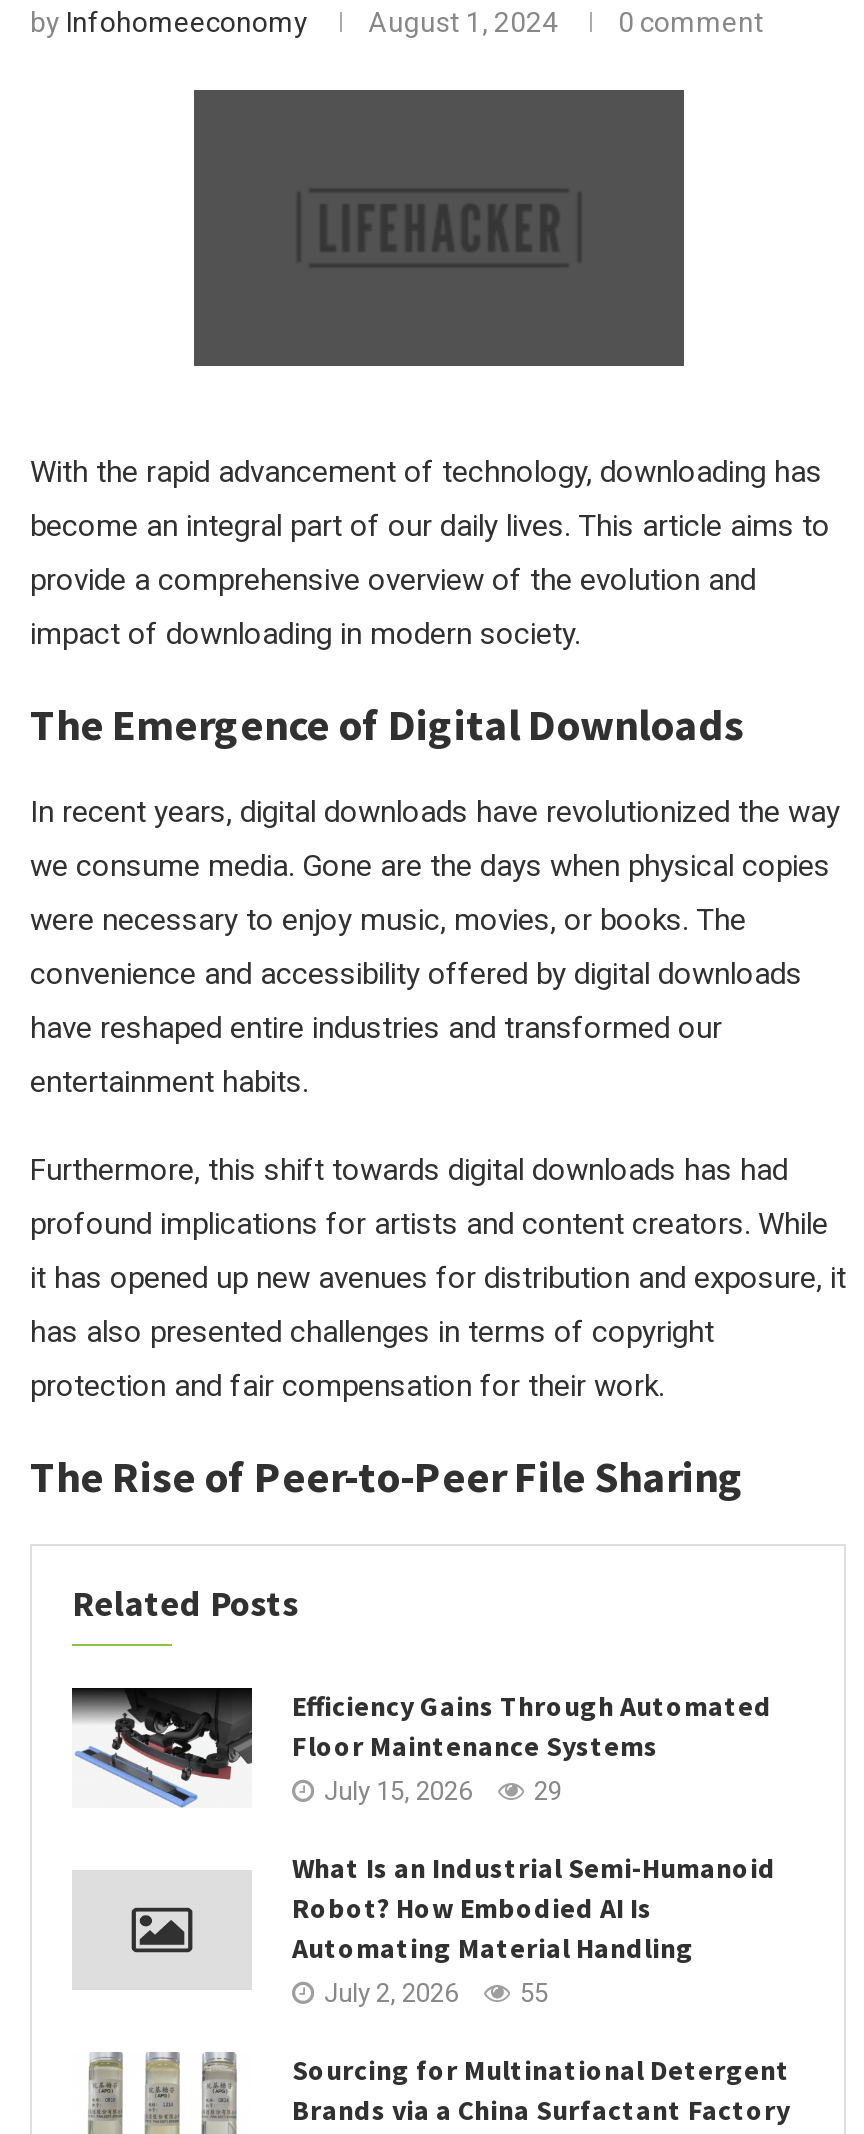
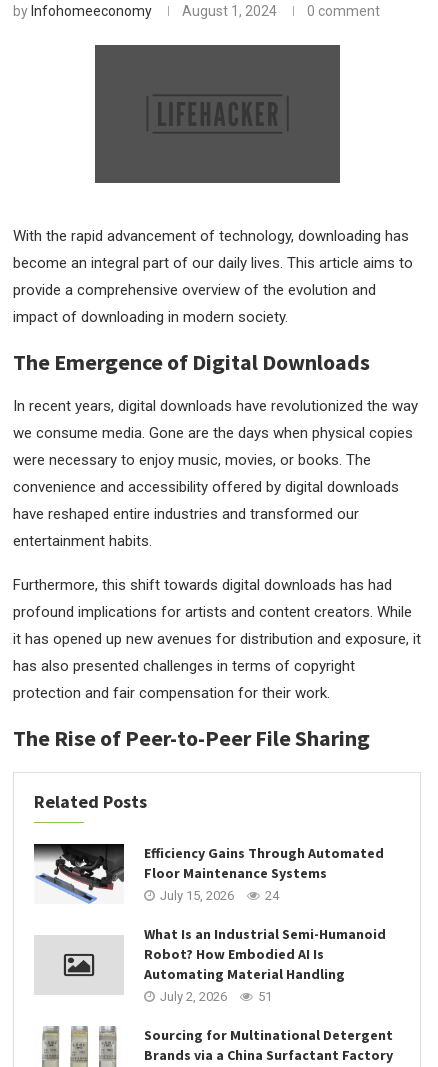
[534,1776,562,1806] 29 -> [265,888,279,903] 24
[520,1978,548,2008] 55 -> [258,989,272,1004] 51

